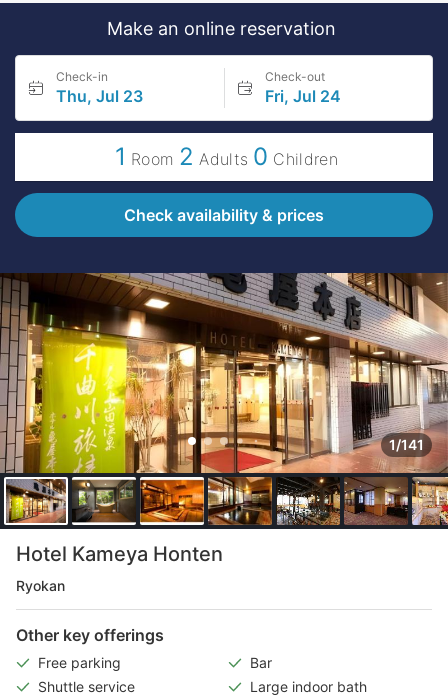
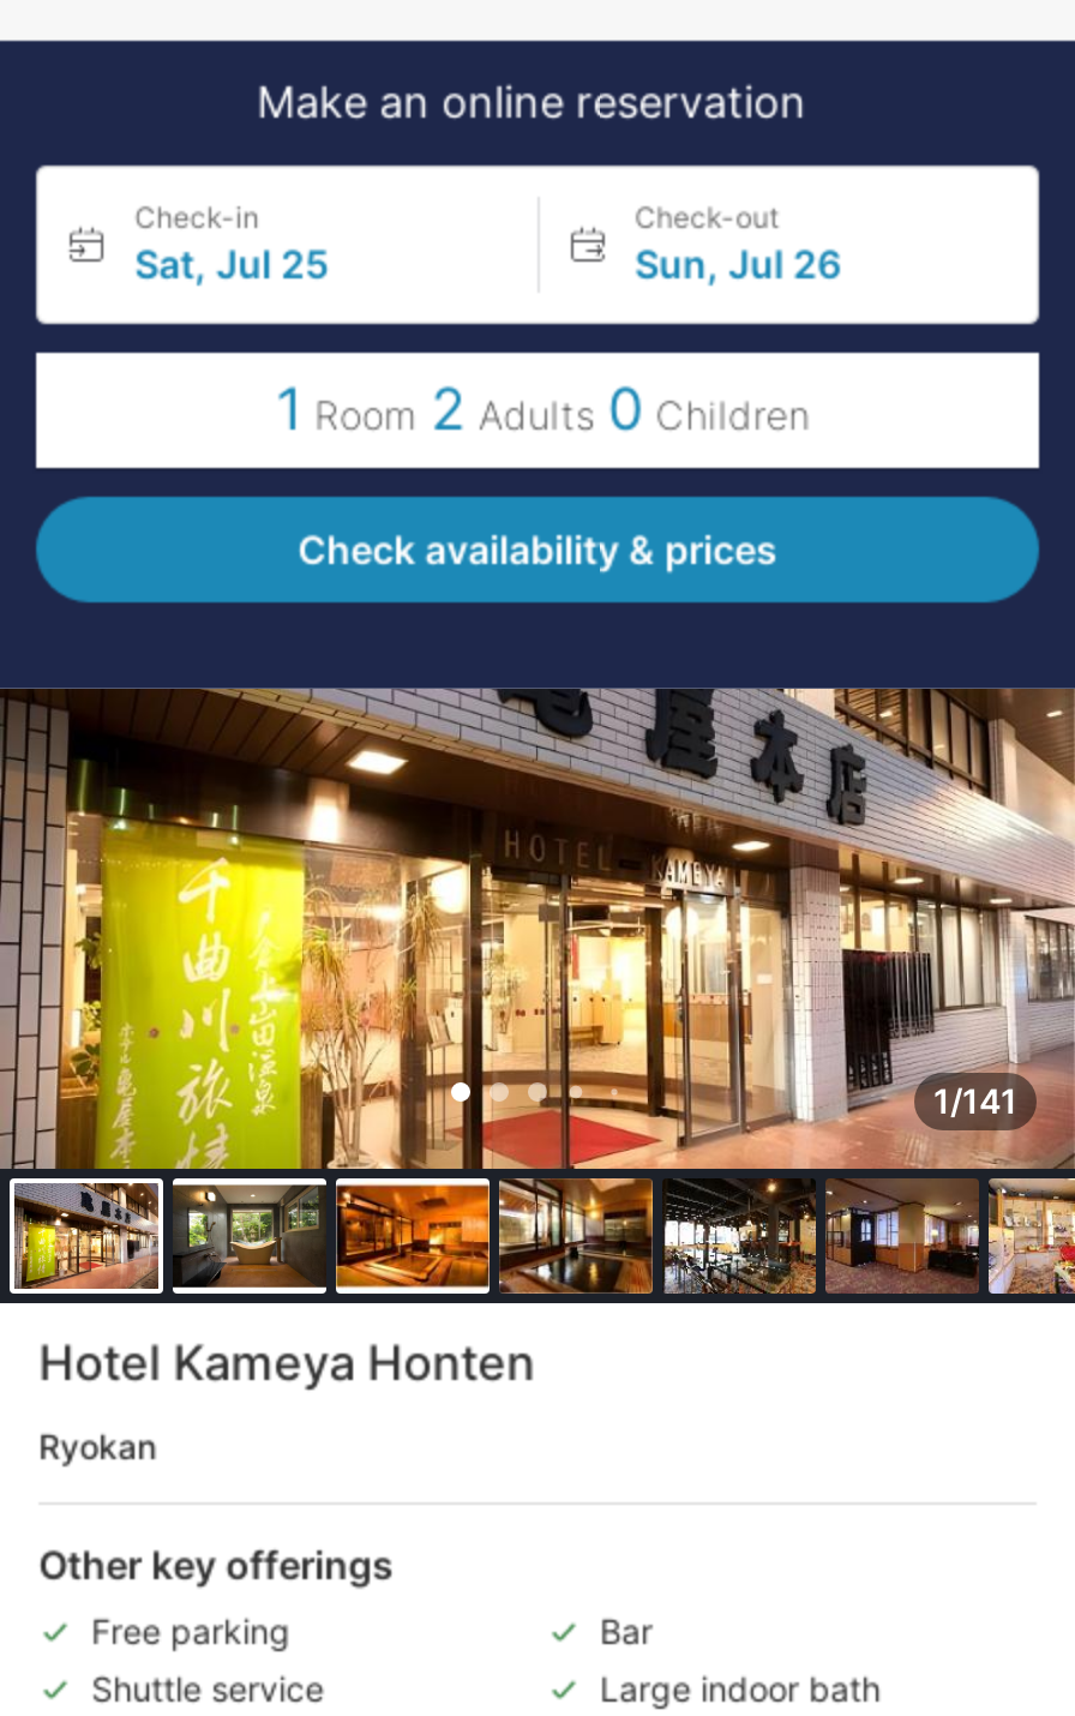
[56,86,143,106] Thu, Jul 23 -> [134,240,329,288] Sat, Jul 25
[264,86,340,106] Fri, Jul 24 -> [635,240,841,288] Sun, Jul 26

